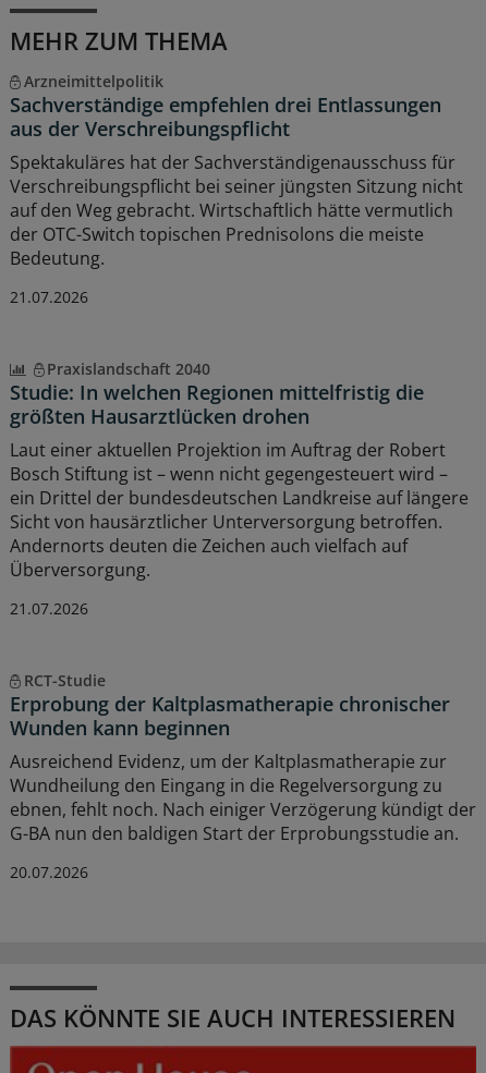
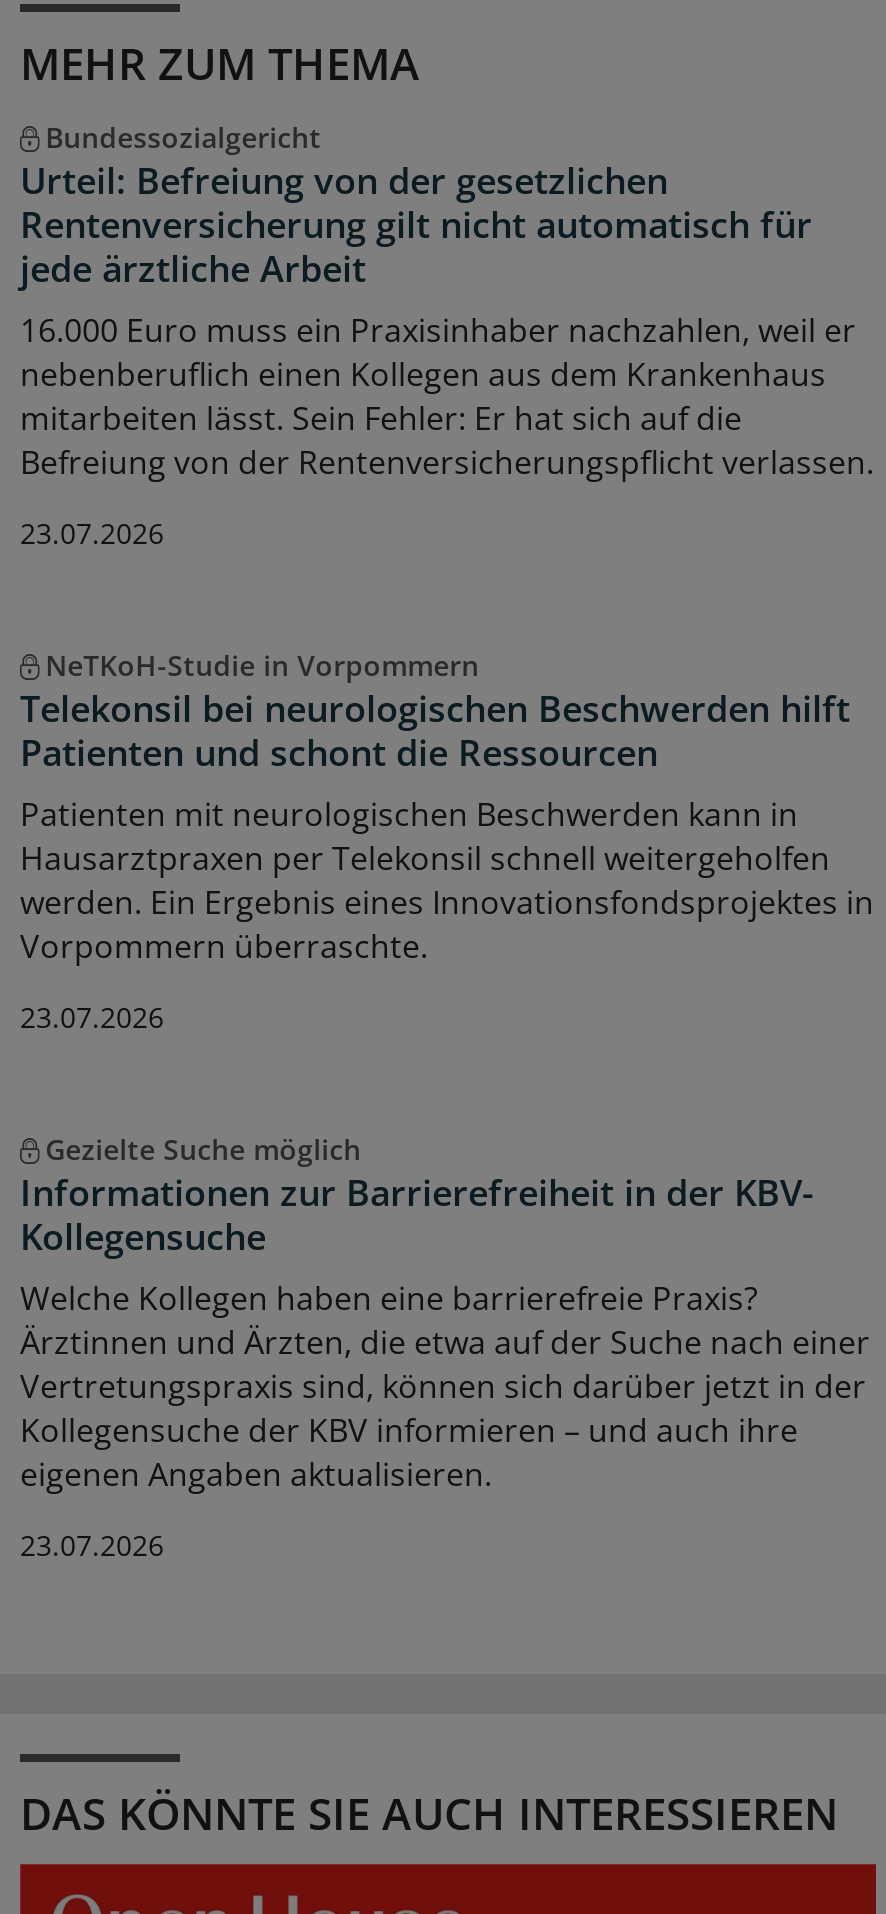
[10,70,463,270] Arzneimittelpolitik | Sachverständige empfehlen drei Entlassungen | aus der Verschreibungspflicht | Spektakuläres hat der Sachverständigenausschuss für | Verschreibungspflicht bei seiner jüngsten Sitzung nicht | auf den Weg gebracht. Wirtschaftlich hätte vermutlich | der OTC-Switch topischen Prednisolons die meiste | Bedeutung. -> [20,117,874,483] Bundessozialgericht | Urteil: Befreiung von der gesetzlichen | Rentenversicherung gilt nicht automatisch für | jede ärztliche Arbeit | 16.000 Euro muss ein Praxisinhaber nachzahlen, weil er | nebenberuflich einen Kollegen aus dem Krankenhaus | mitarbeiten lässt. Sein Fehler: Er hat sich auf die | Befreiung von der Rentenversicherungspflicht verlassen.
[10,286,88,307] 21.07.2026 -> [20,513,164,551] 23.07.2026
[10,358,469,581] Praxislandschaft 2040 | Studie: In welchen Regionen mittelfristig die | größten Hausarztlücken drohen | Laut einer aktuellen Projektion im Auftrag der Robert | Bosch Stiftung ist – wenn nicht gegengesteuert wird – | ein Drittel der bundesdeutschen Landkreise auf längere | Sicht von hausärztlicher Unterversorgung betroffen. | Andernorts deuten die Zeichen auch vielfach auf | Überversorgung. -> [20,645,874,967] NeTKoH-Studie in Vorpommern | Telekonsil bei neurologischen Beschwerden hilft | Patienten und schont die Ressourcen | Patienten mit neurologischen Beschwerden kann in | Hausarztpraxen per Telekonsil schnell weitergeholfen | werden. Ein Ergebnis eines Innovationsfondsprojektes in | Vorpommern überraschte.
[10,598,88,618] 21.07.2026 -> [20,997,164,1035] 23.07.2026
[10,670,476,845] RCT-Studie | Erprobung der Kaltplasmatherapie chronischer | Wunden kann beginnen | Ausreichend Evidenz, um der Kaltplasmatherapie zur | Wundheilung den Eingang in die Regelversorgung zu | ebnen, fehlt noch. Nach einiger Verzögerung kündigt der | G-BA nun den baldigen Start der Erprobungsstudie an. -> [20,1129,870,1495] Gezielte Suche möglich | Informationen zur Barrierefreiheit in der KBV- | Kollegensuche | Welche Kollegen haben eine barrierefreie Praxis? | Ärztinnen und Ärzten, die etwa auf der Suche nach einer | Vertretungspraxis sind, können sich darüber jetzt in der | Kollegensuche der KBV informieren – und auch ihre | eigenen Angaben aktualisieren.
[10,861,88,882] 20.07.2026 -> [20,1525,164,1563] 23.07.2026

